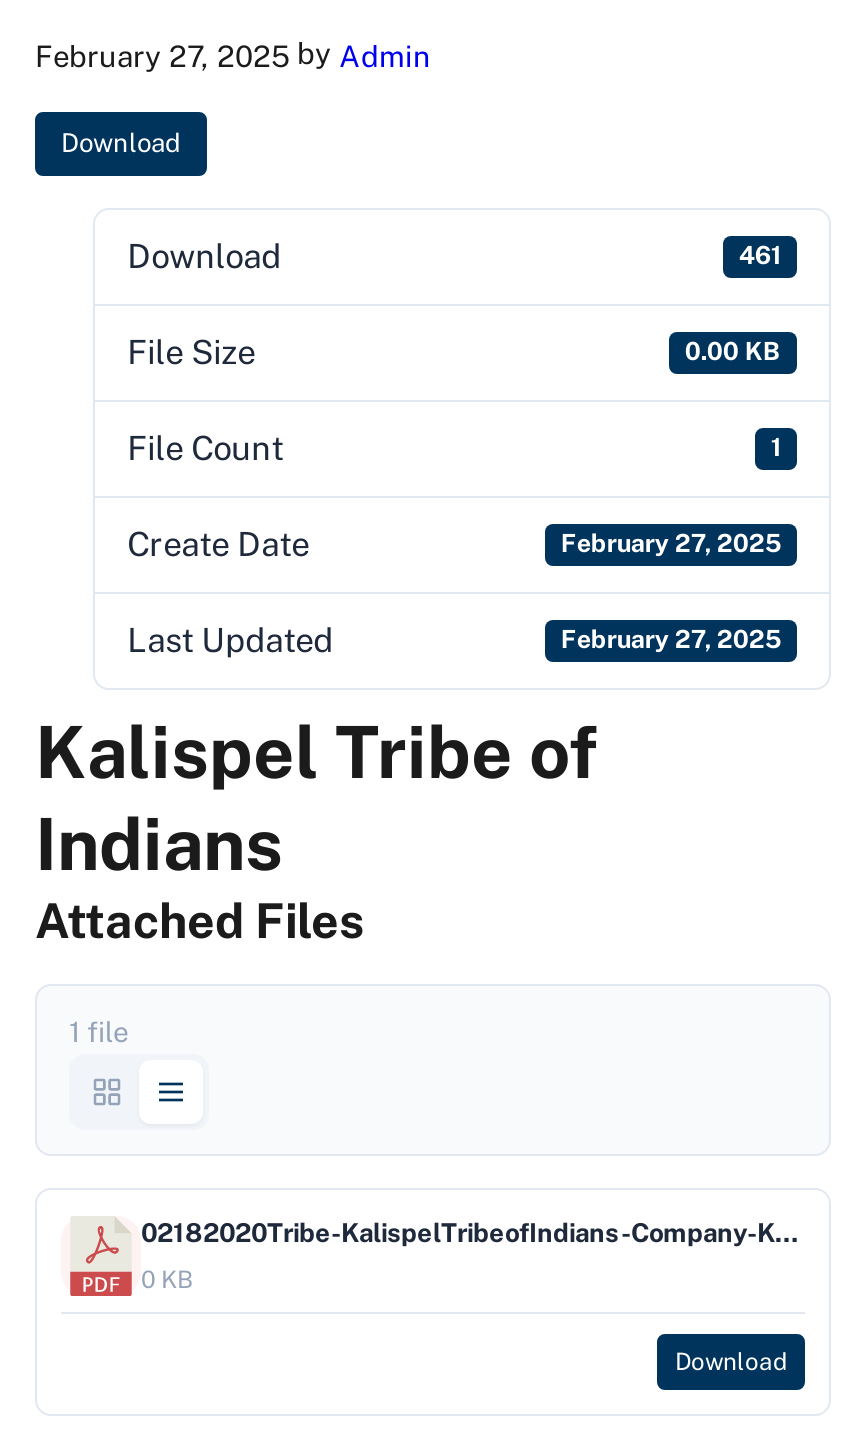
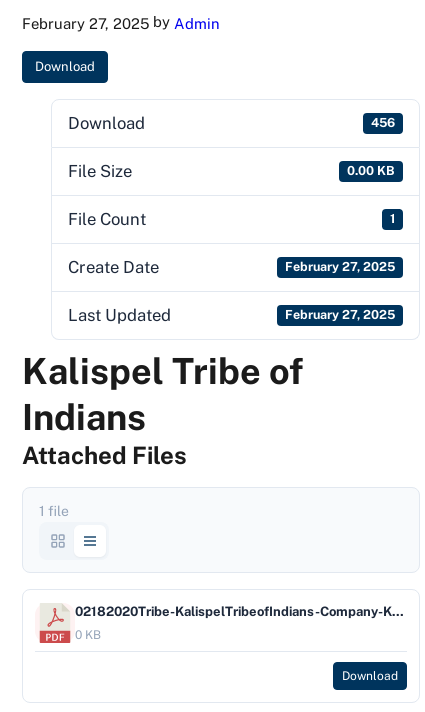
[739,240,781,270] 461 -> [371,115,395,130] 456

